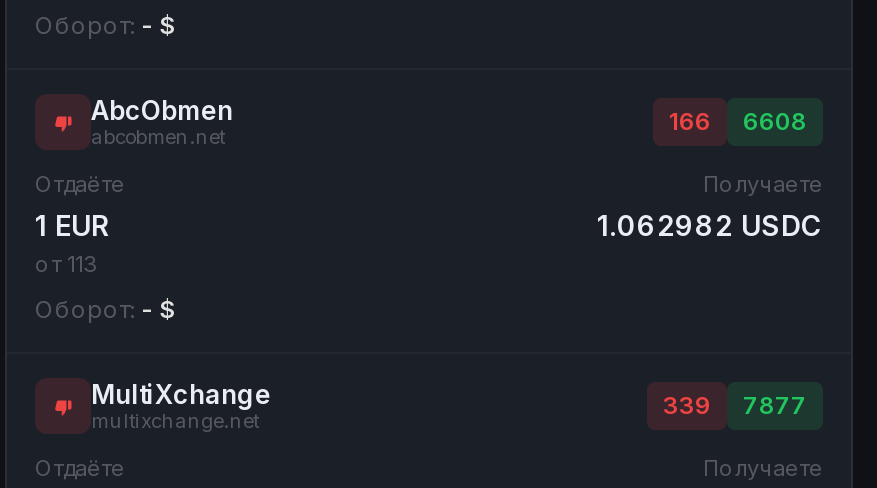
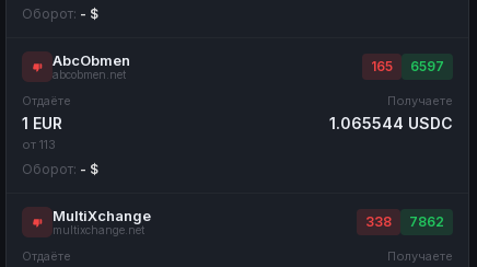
[669,105,711,135] 166 -> [371,57,393,74] 165
[743,105,807,135] 6608 -> [410,57,444,74] 6597
[597,207,823,241] 1.062982 USDC -> [329,113,453,132] 1.065544 USDC
[663,389,711,419] 339 -> [365,213,392,229] 338
[743,389,807,419] 7877 -> [409,213,444,229] 7862

